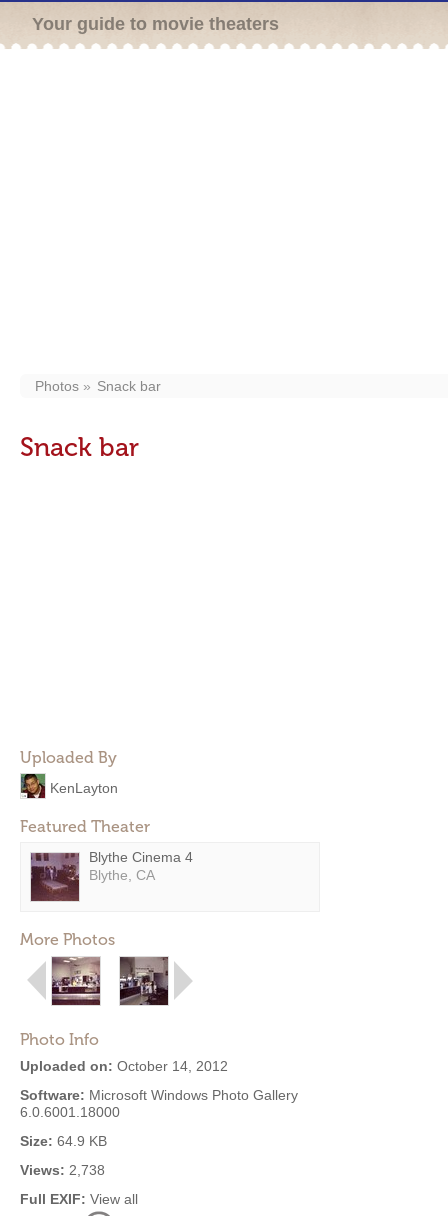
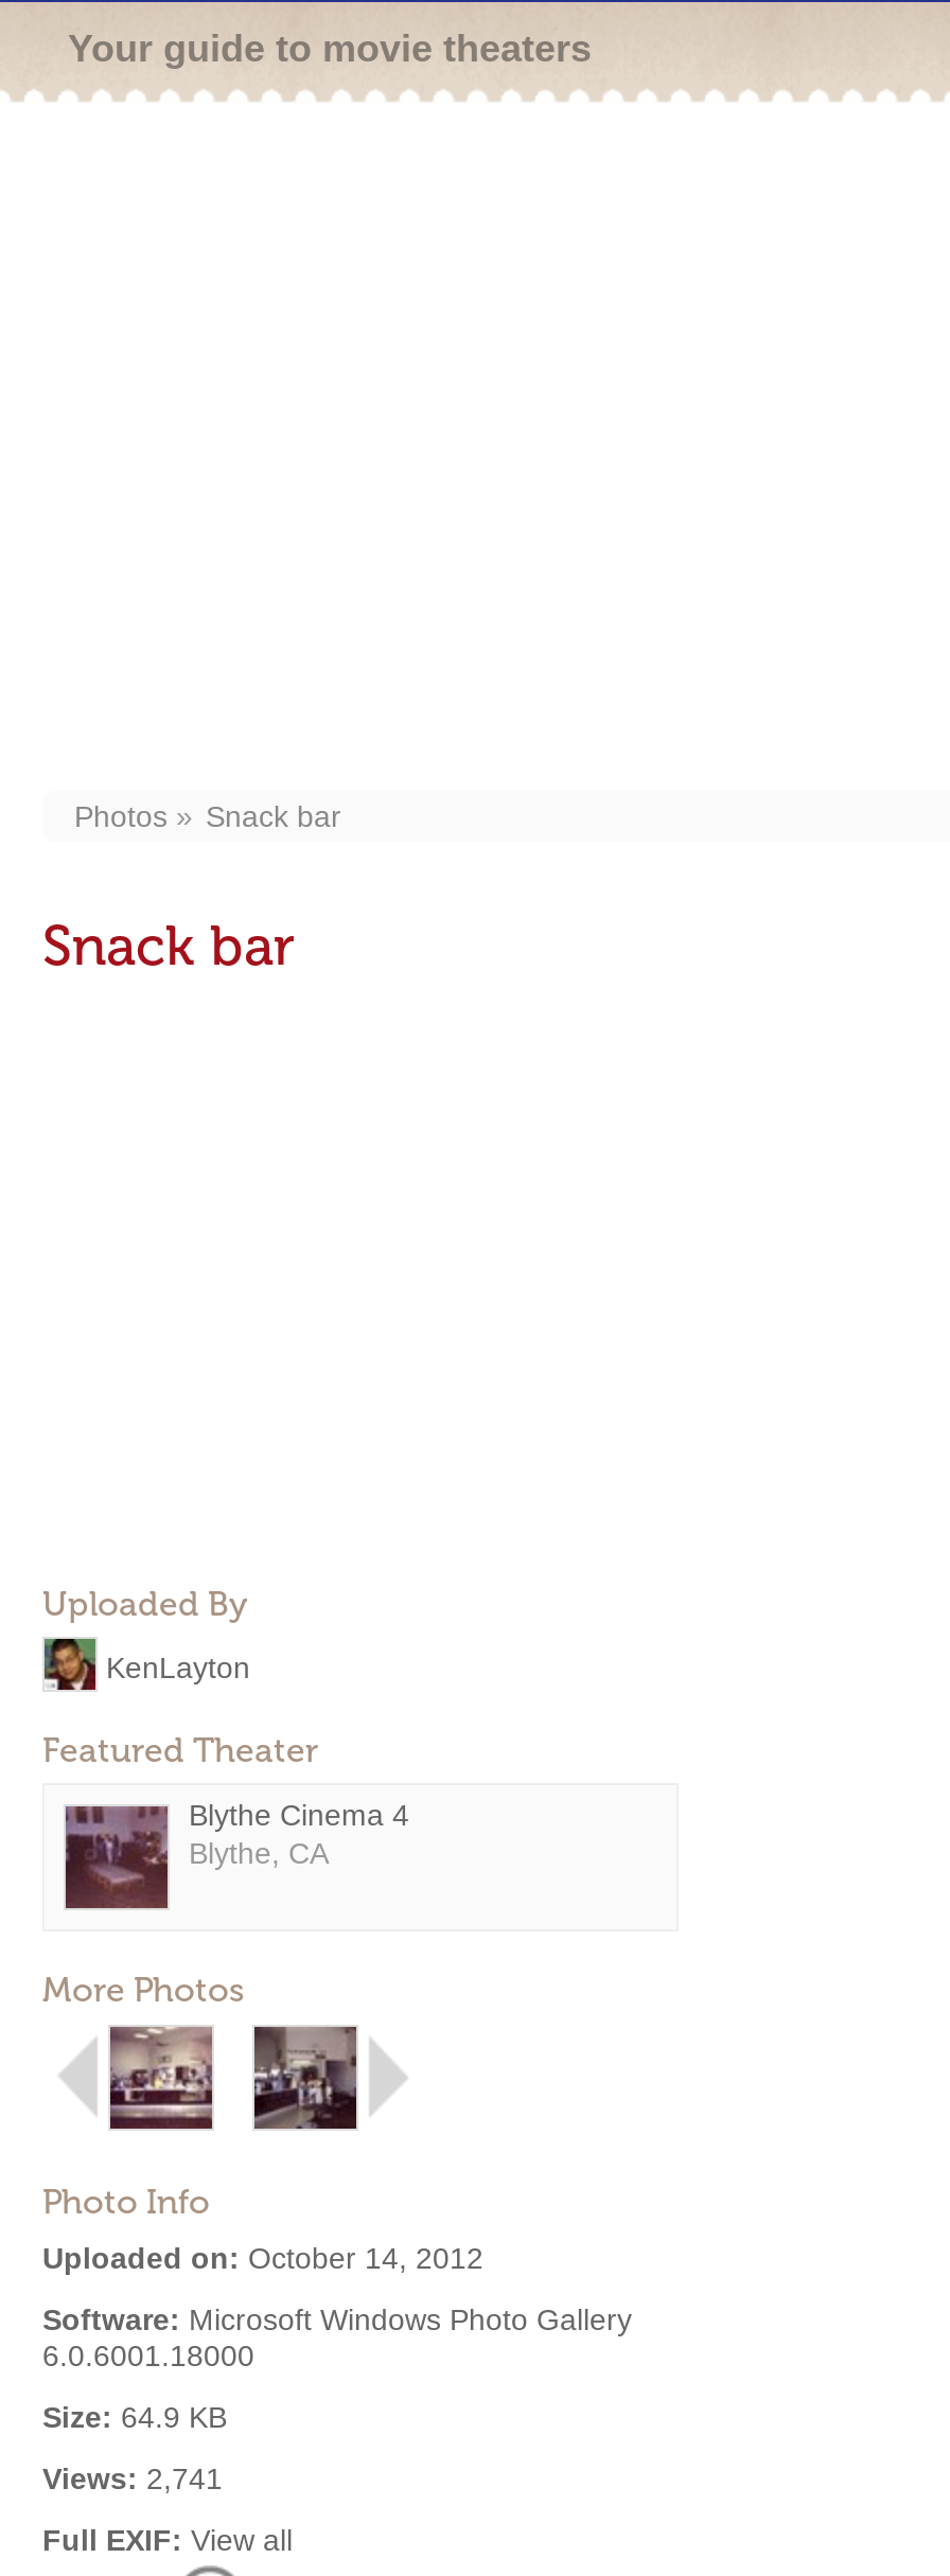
[20,1162,105,1178] Views: 2,738 -> [42,2462,223,2495] Views: 2,741

